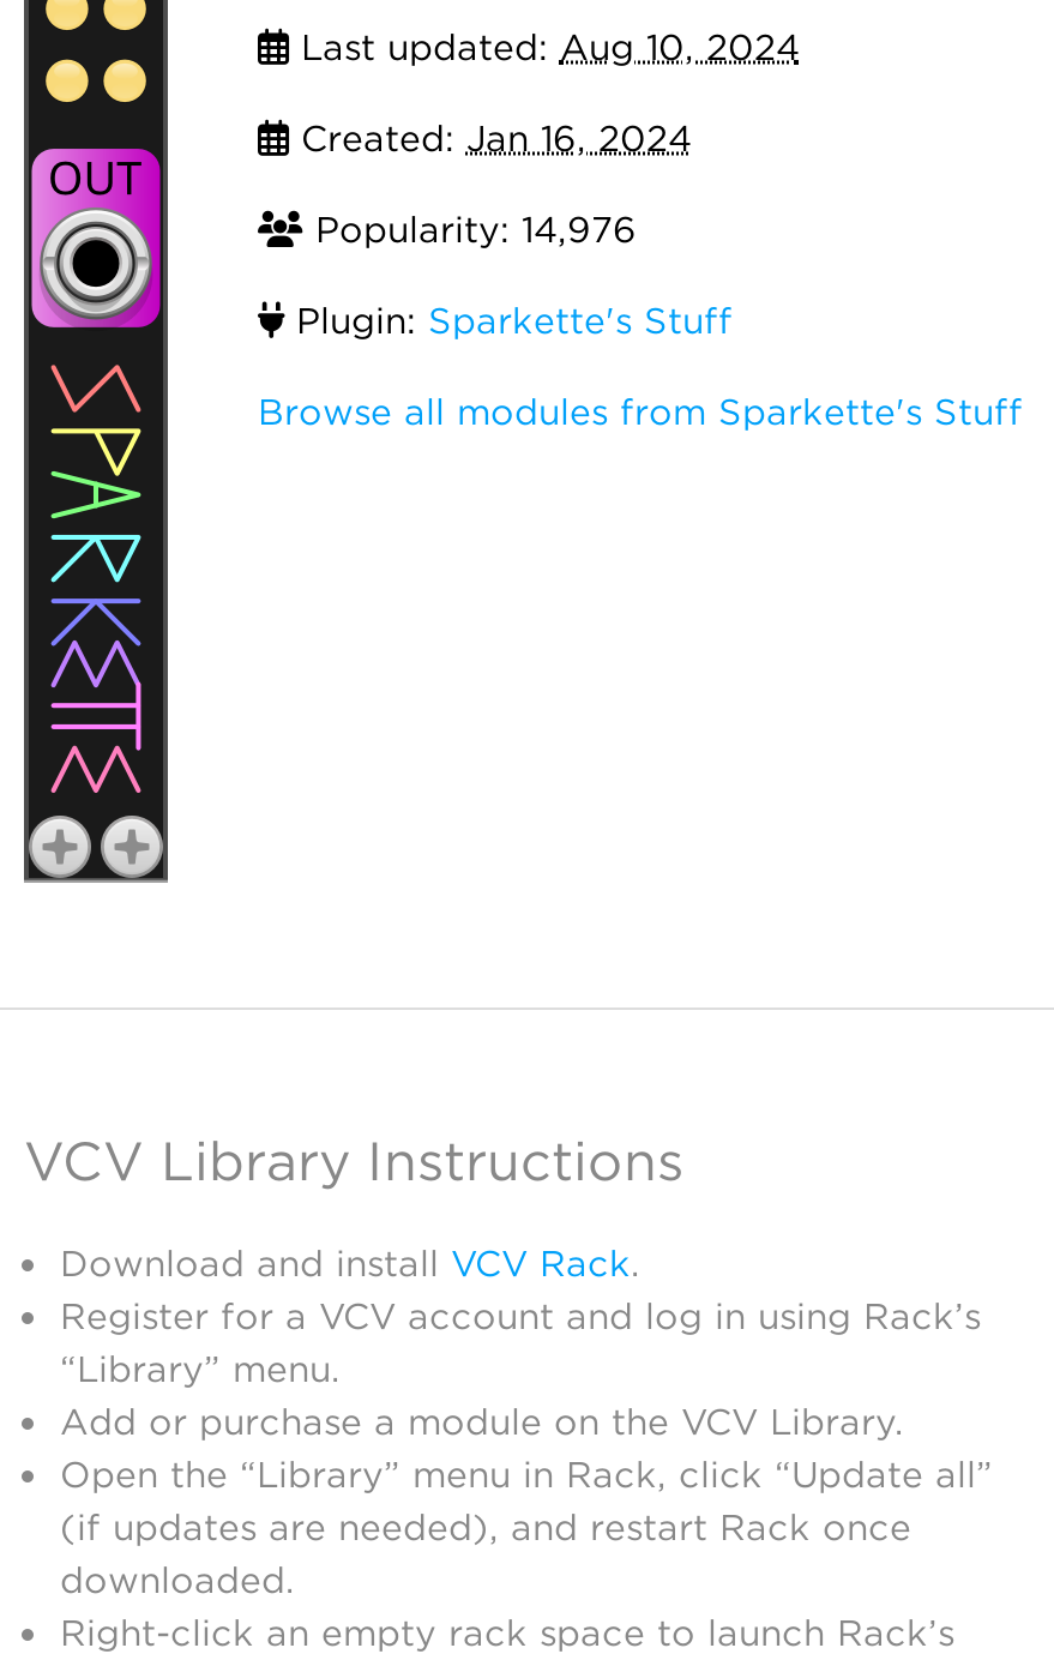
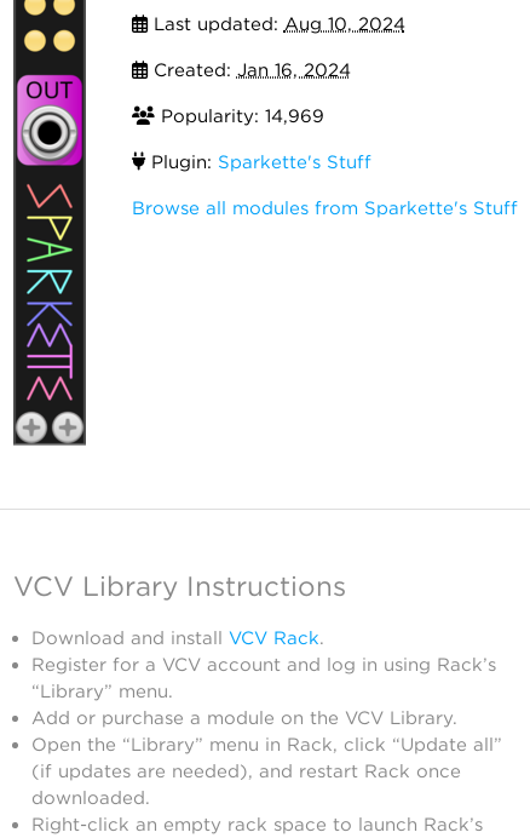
[303,209,637,252] Popularity: 14,976 -> [154,105,324,127] Popularity: 14,969

